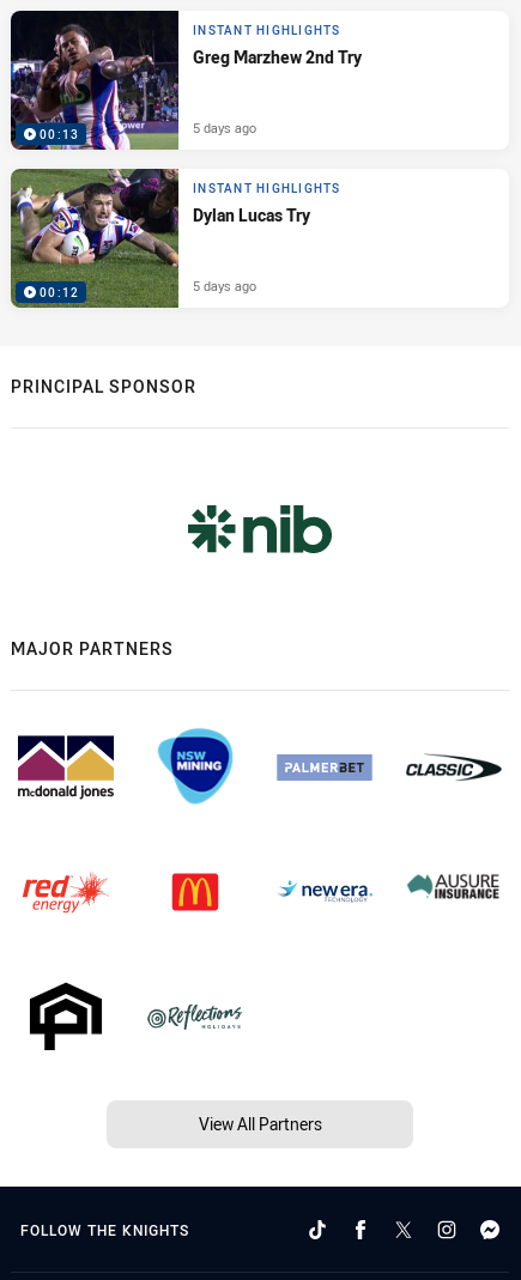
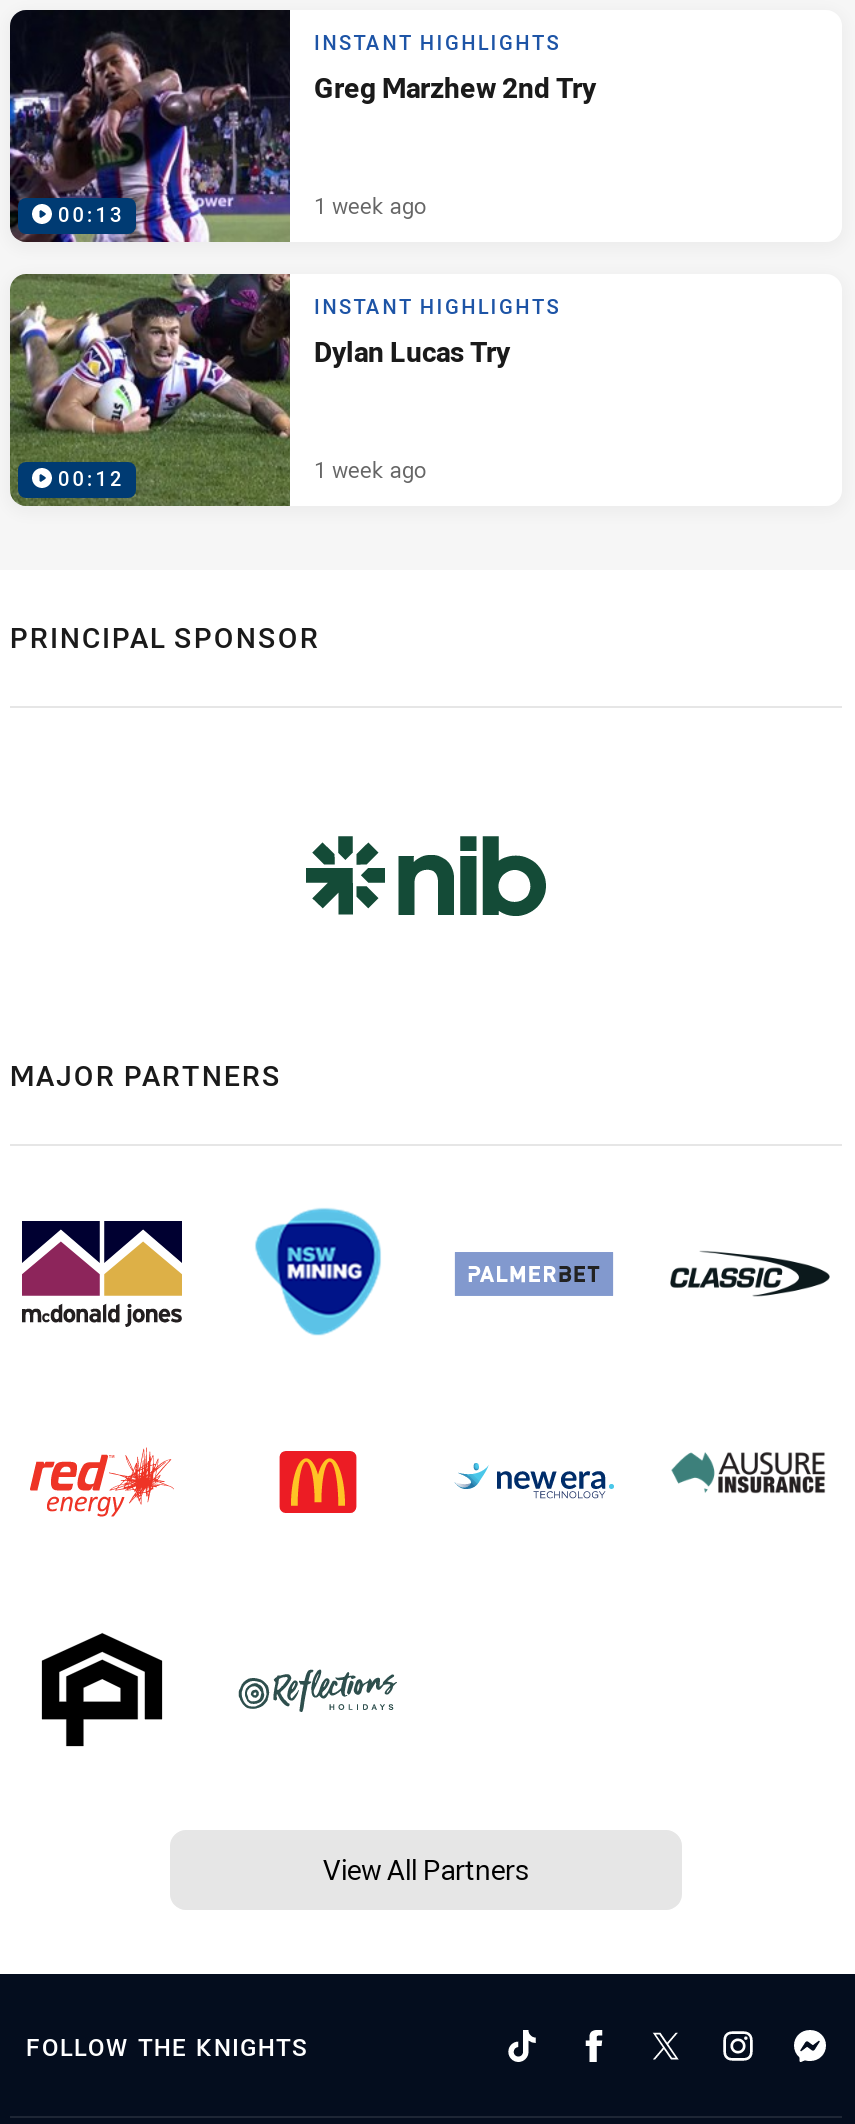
[193,118,256,136] 5 days ago -> [314,190,426,220] 1 week ago
[193,276,256,294] 5 days ago -> [314,454,426,484] 1 week ago

